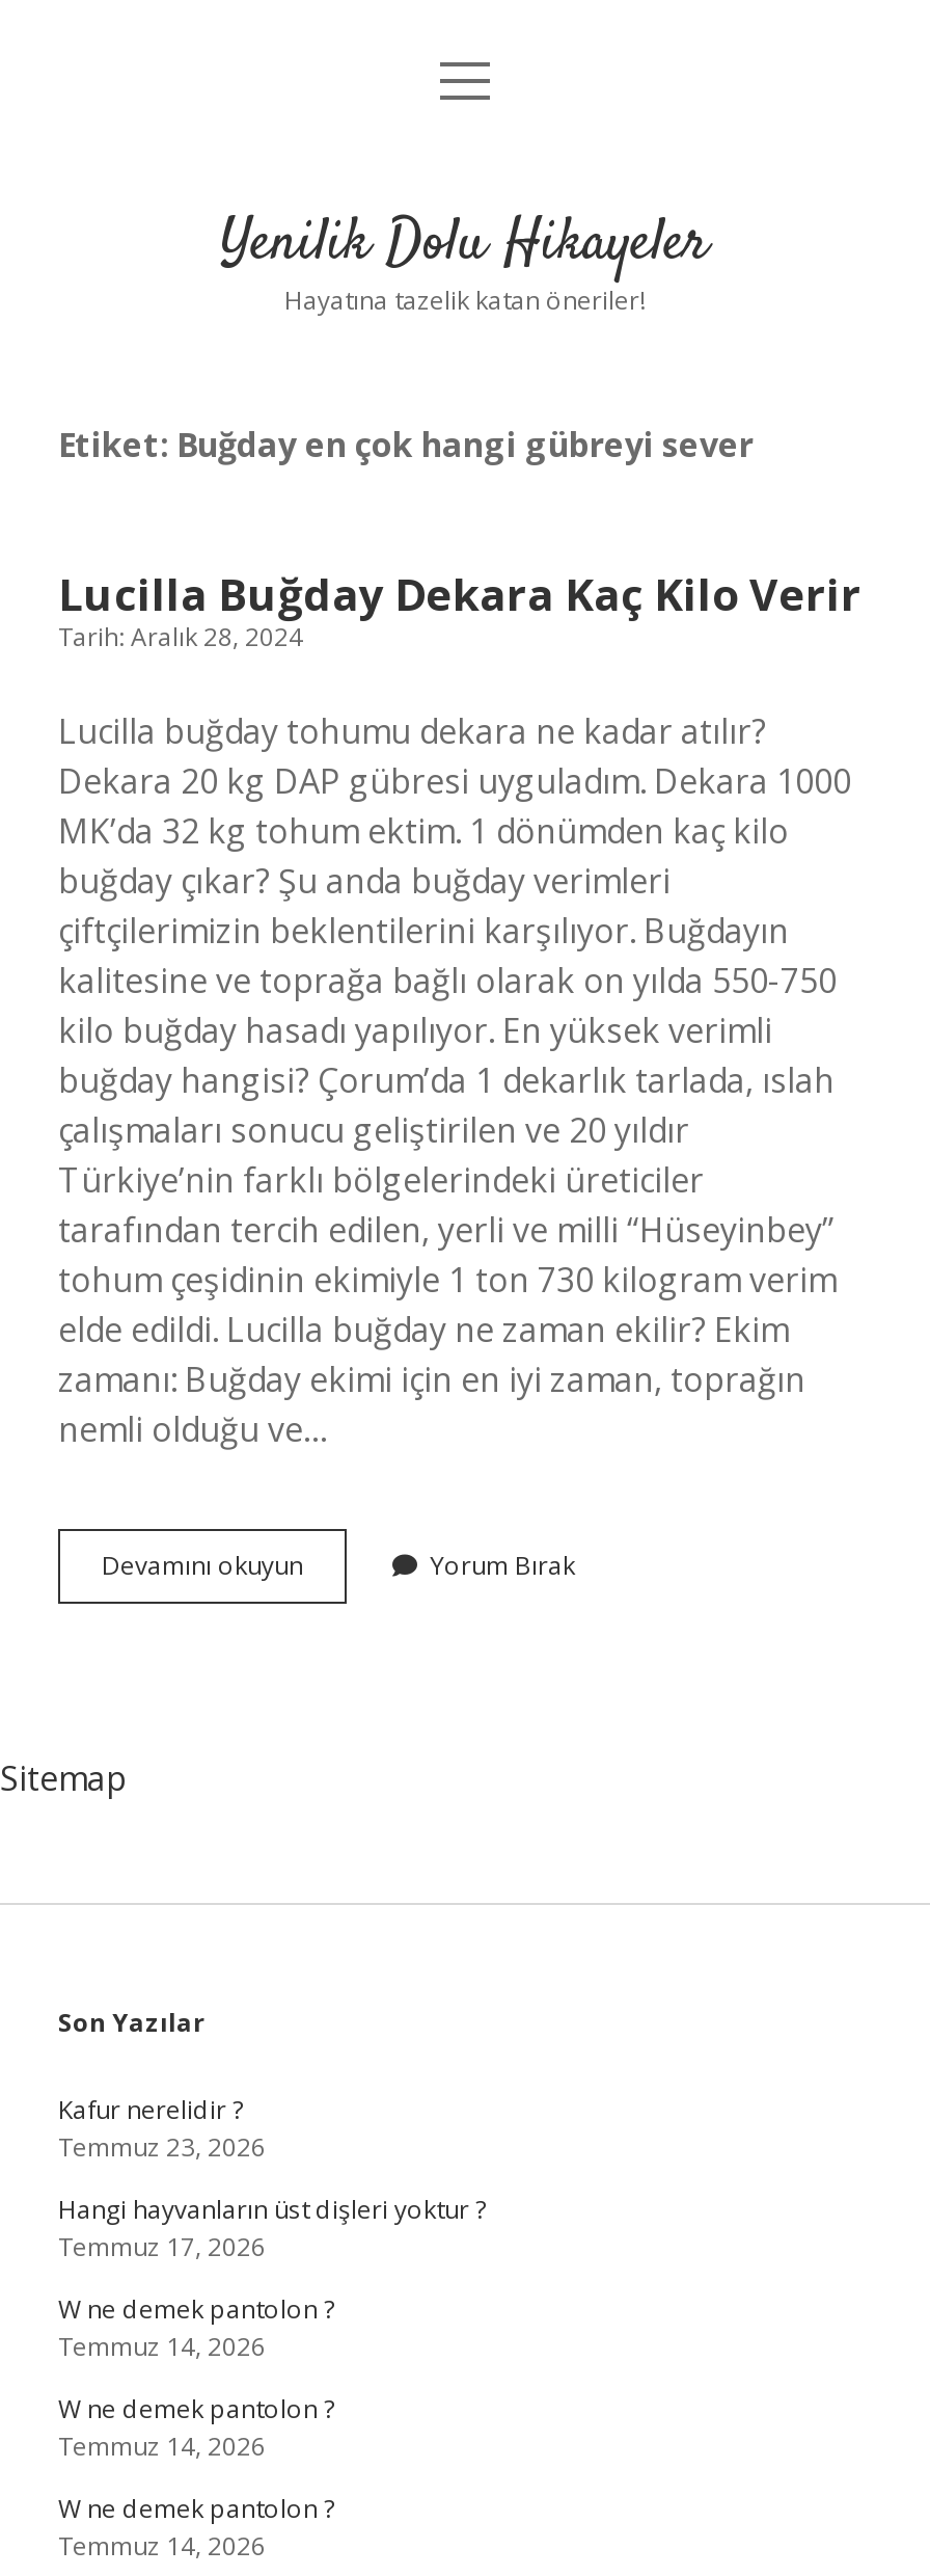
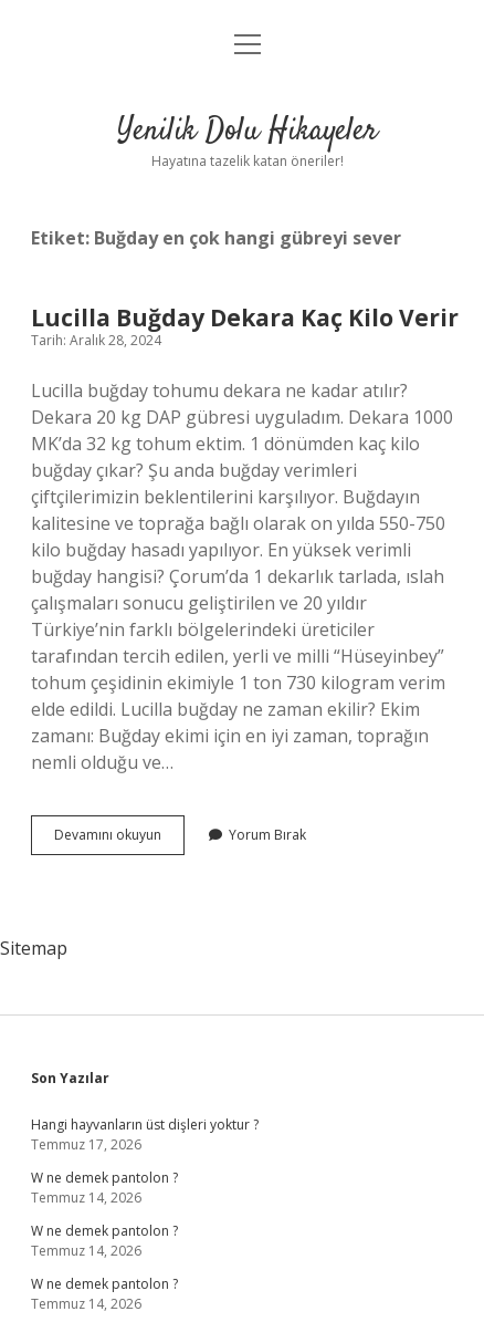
[58,2092,266,2165] Kafur nerelidir ? | Temmuz 23, 2026 -> none

